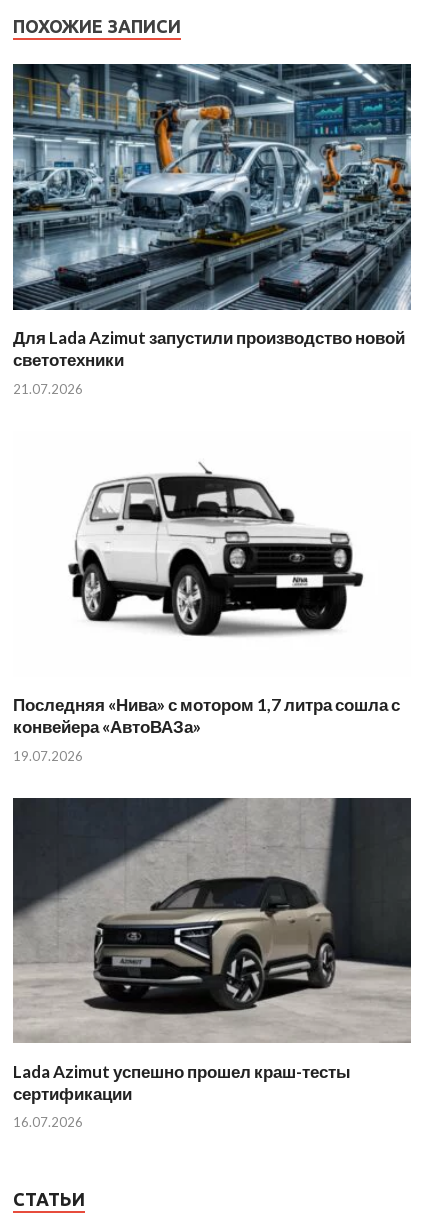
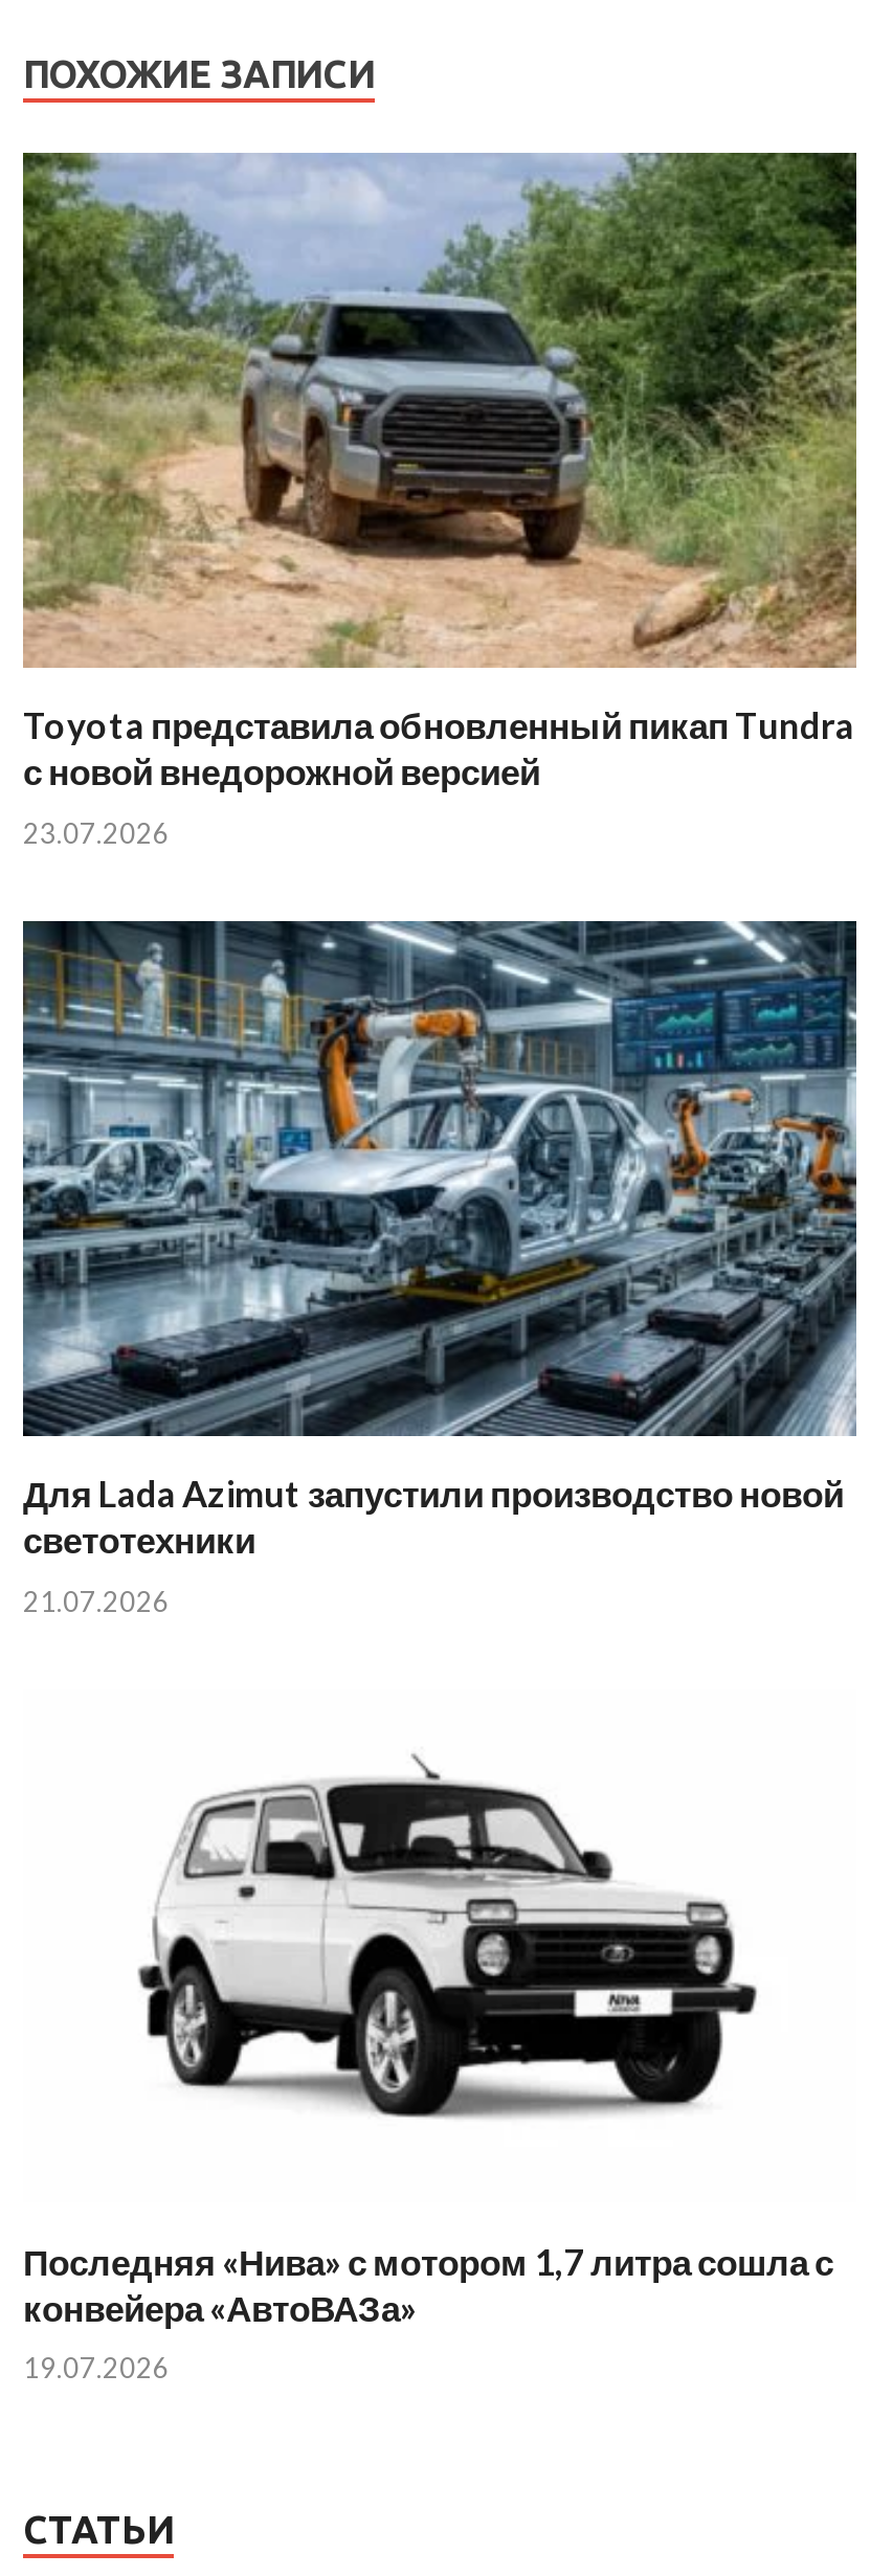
none -> [21,151,858,850] [image] | Toyota представила обновленный пикап Tundra | с новой внедорожной версией | 23.07.2026
moved [11,63,413,763] -> [19,917,861,2385]: [image] | Для Lada Azimut запустили производство новой | светотехники | 21.07.2026 | Последняя «Нива» с мотором 1,7 литра сошла с | конвейера «АвтоВАЗа» | 19.07.2026
[12,797,412,1130] [image] | Lada Azimut успешно прошел краш-тесты | сертификации | 16.07.2026 -> none

